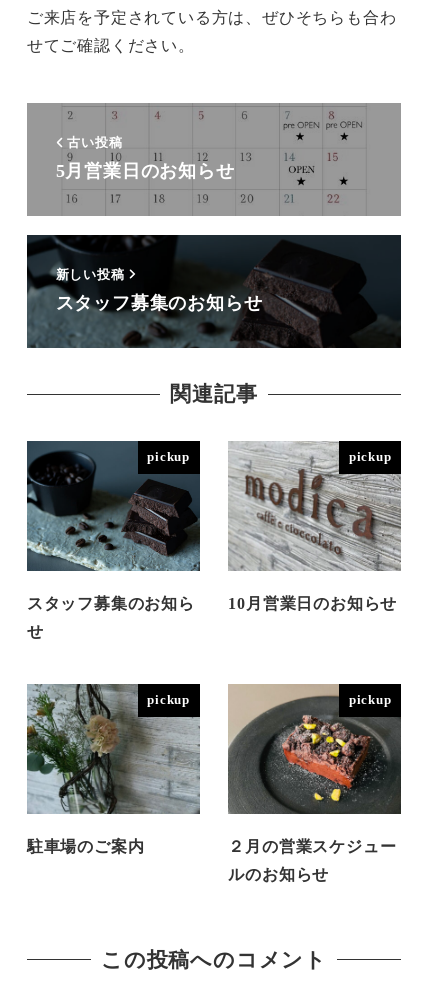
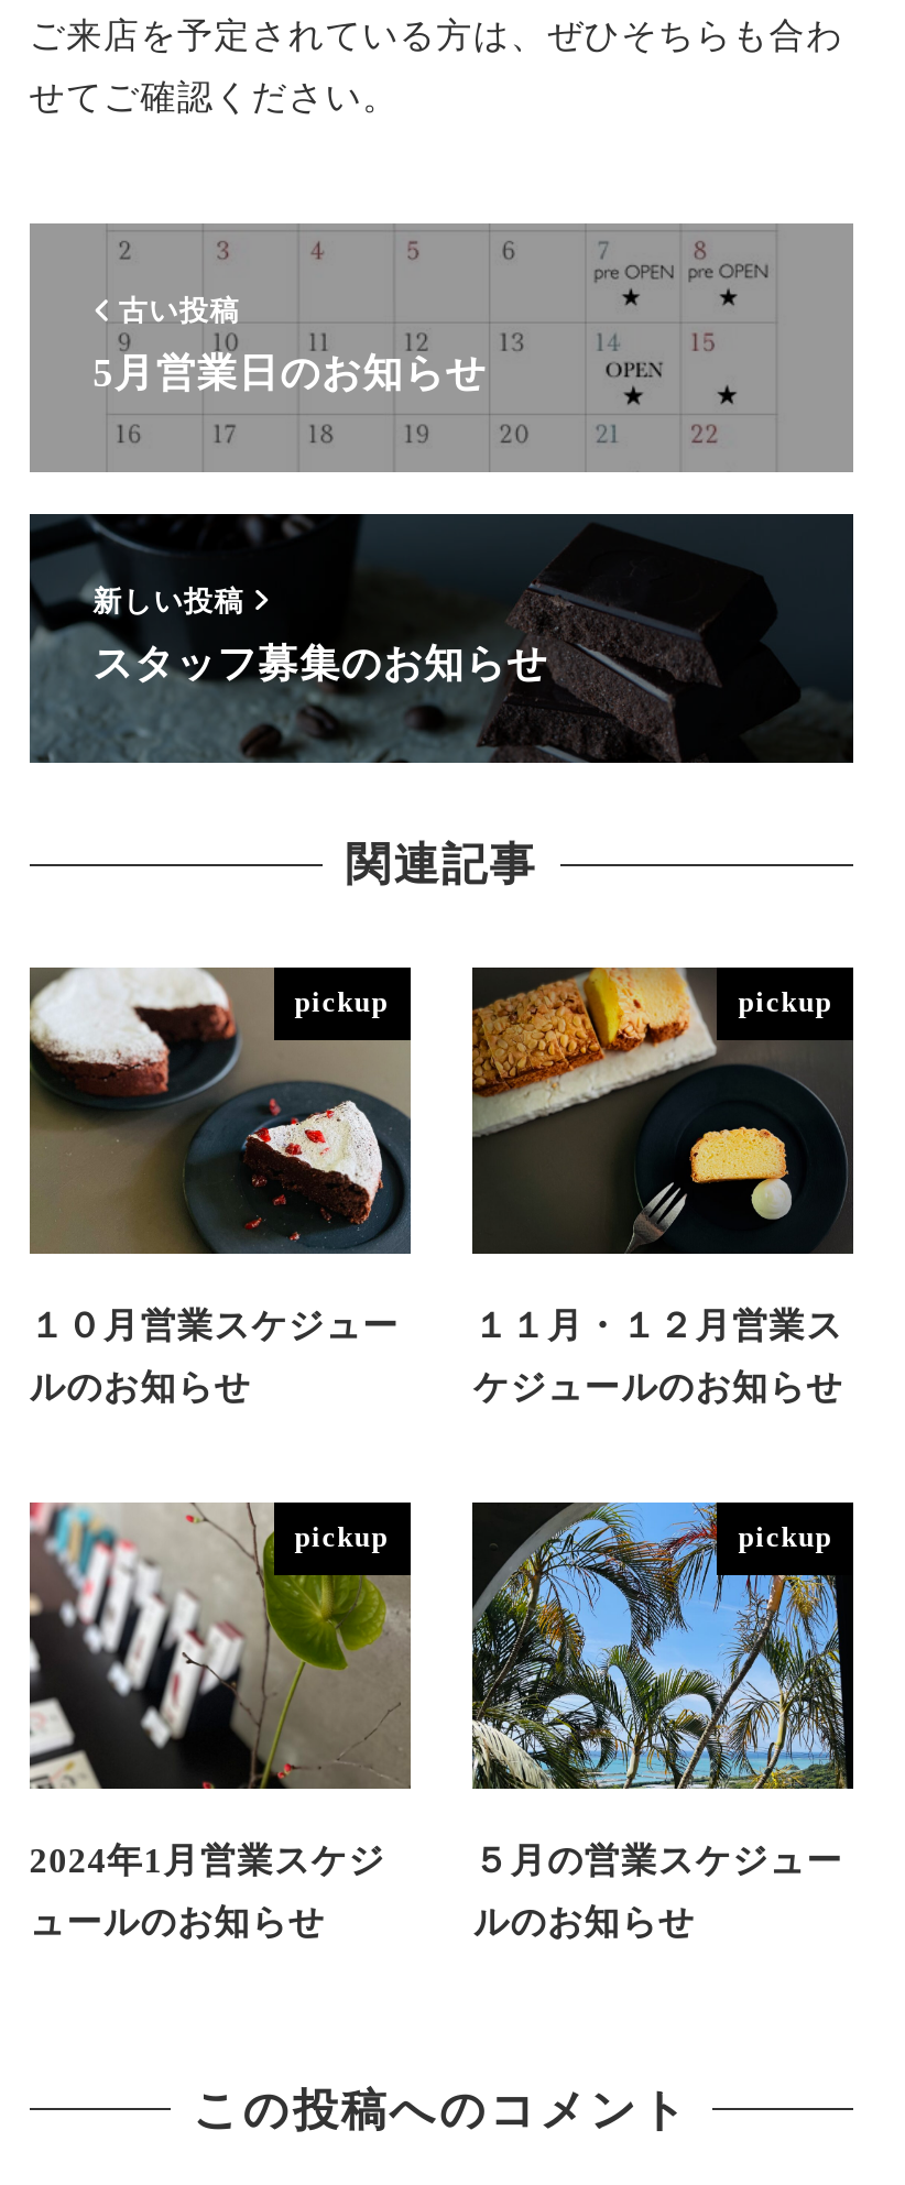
[26,440,201,612] [image] | スタッフ募集のお知ら -> [28,968,411,1344] [image] | １０月営業スケジュー
[228,441,401,612] [image] | 10月営業日のお知らせ -> [470,965,853,1406] [image] | １１月・１２月営業ス | ケジュールのお知らせ
[27,623,44,640] せ -> [29,1368,251,1406] ルのお知らせ
[26,684,200,855] [image] | 駐車場のご案内 -> [29,1503,411,1941] [image] | 2024年1月営業スケジ | ュールのお知らせ
[228,684,401,855] [image] | ２月の営業スケジュー -> [470,1500,851,1879] [image] | ５月の営業スケジュー

